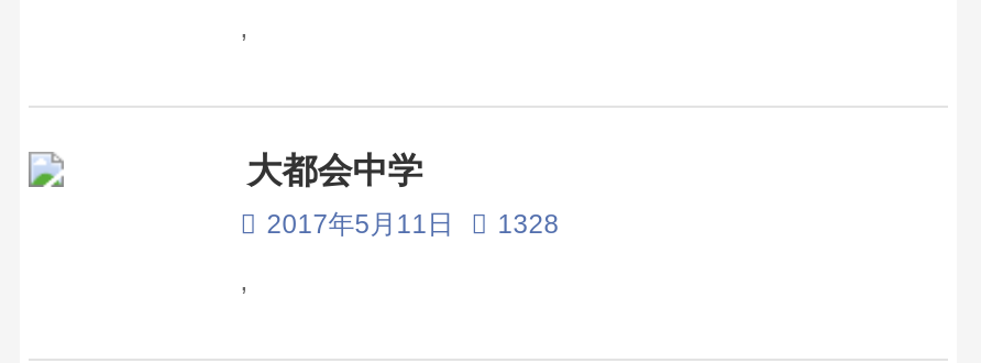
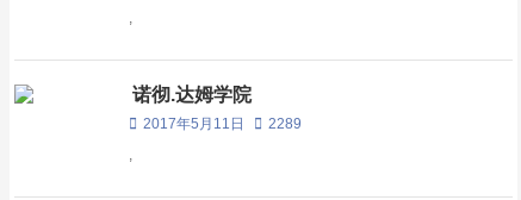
[247,152,423,189] 大都会中学 -> [133,85,252,105] 诺彻.达姆学院
[267,209,559,240] 2017年5月11日 1328 -> [143,115,302,132] 2017年5月11日 2289

